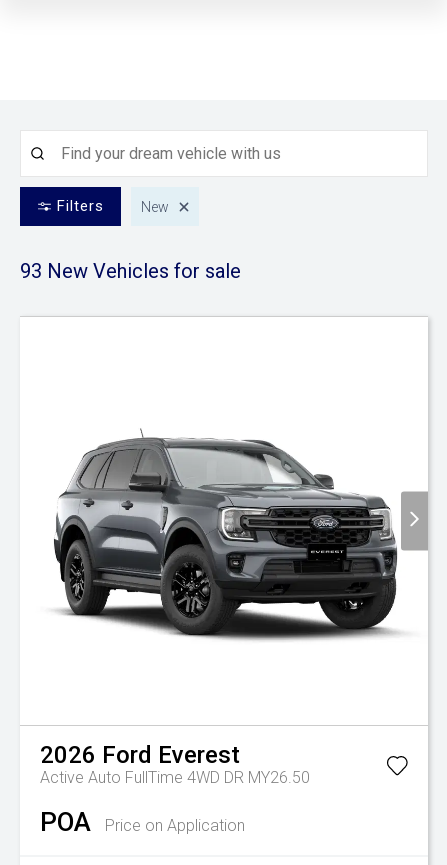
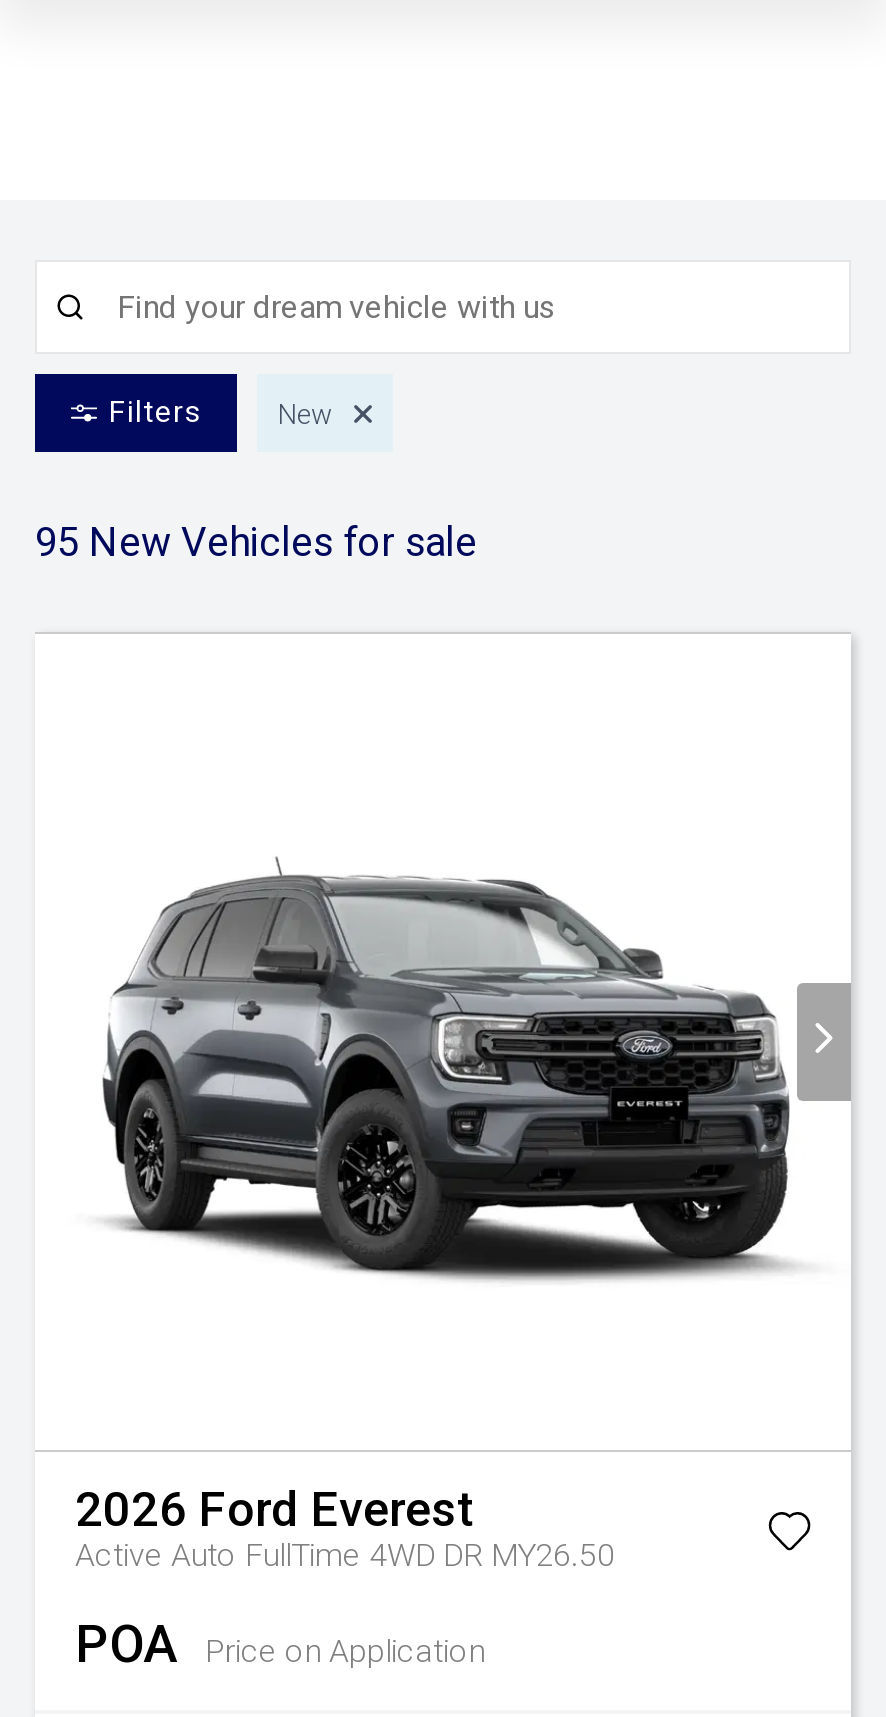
[20,259,241,283] 93 New Vehicles for sale -> [35,518,477,566] 95 New Vehicles for sale

